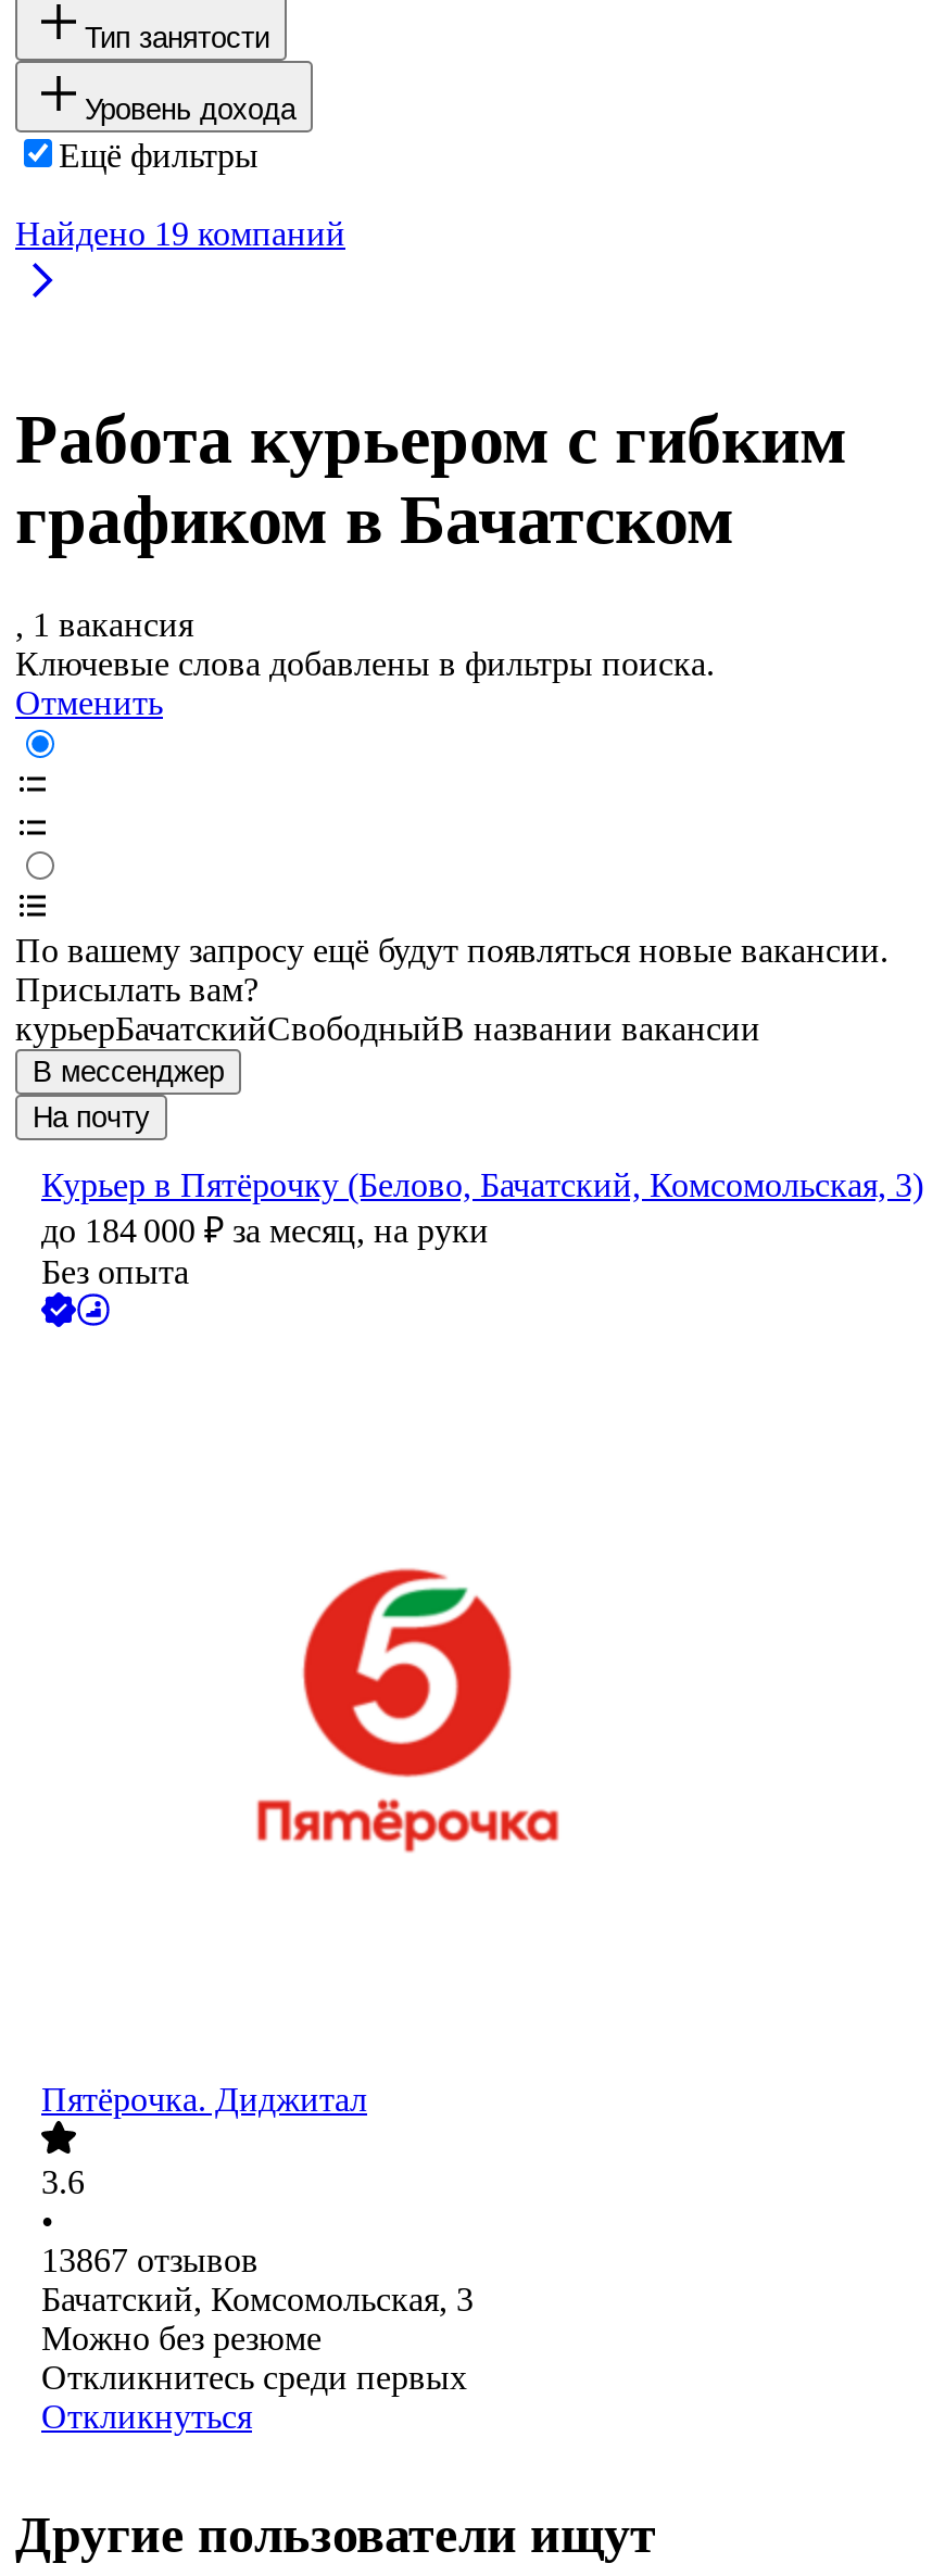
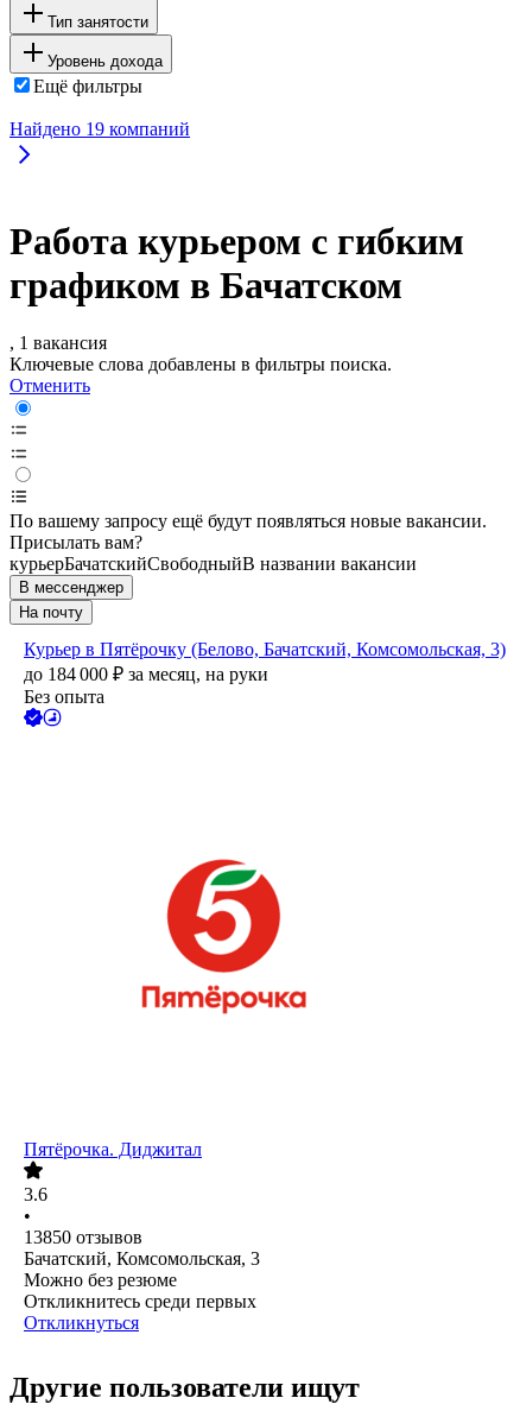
[41,2243,259,2280] 13867 отзывов -> [24,1228,142,1248] 13850 отзывов

